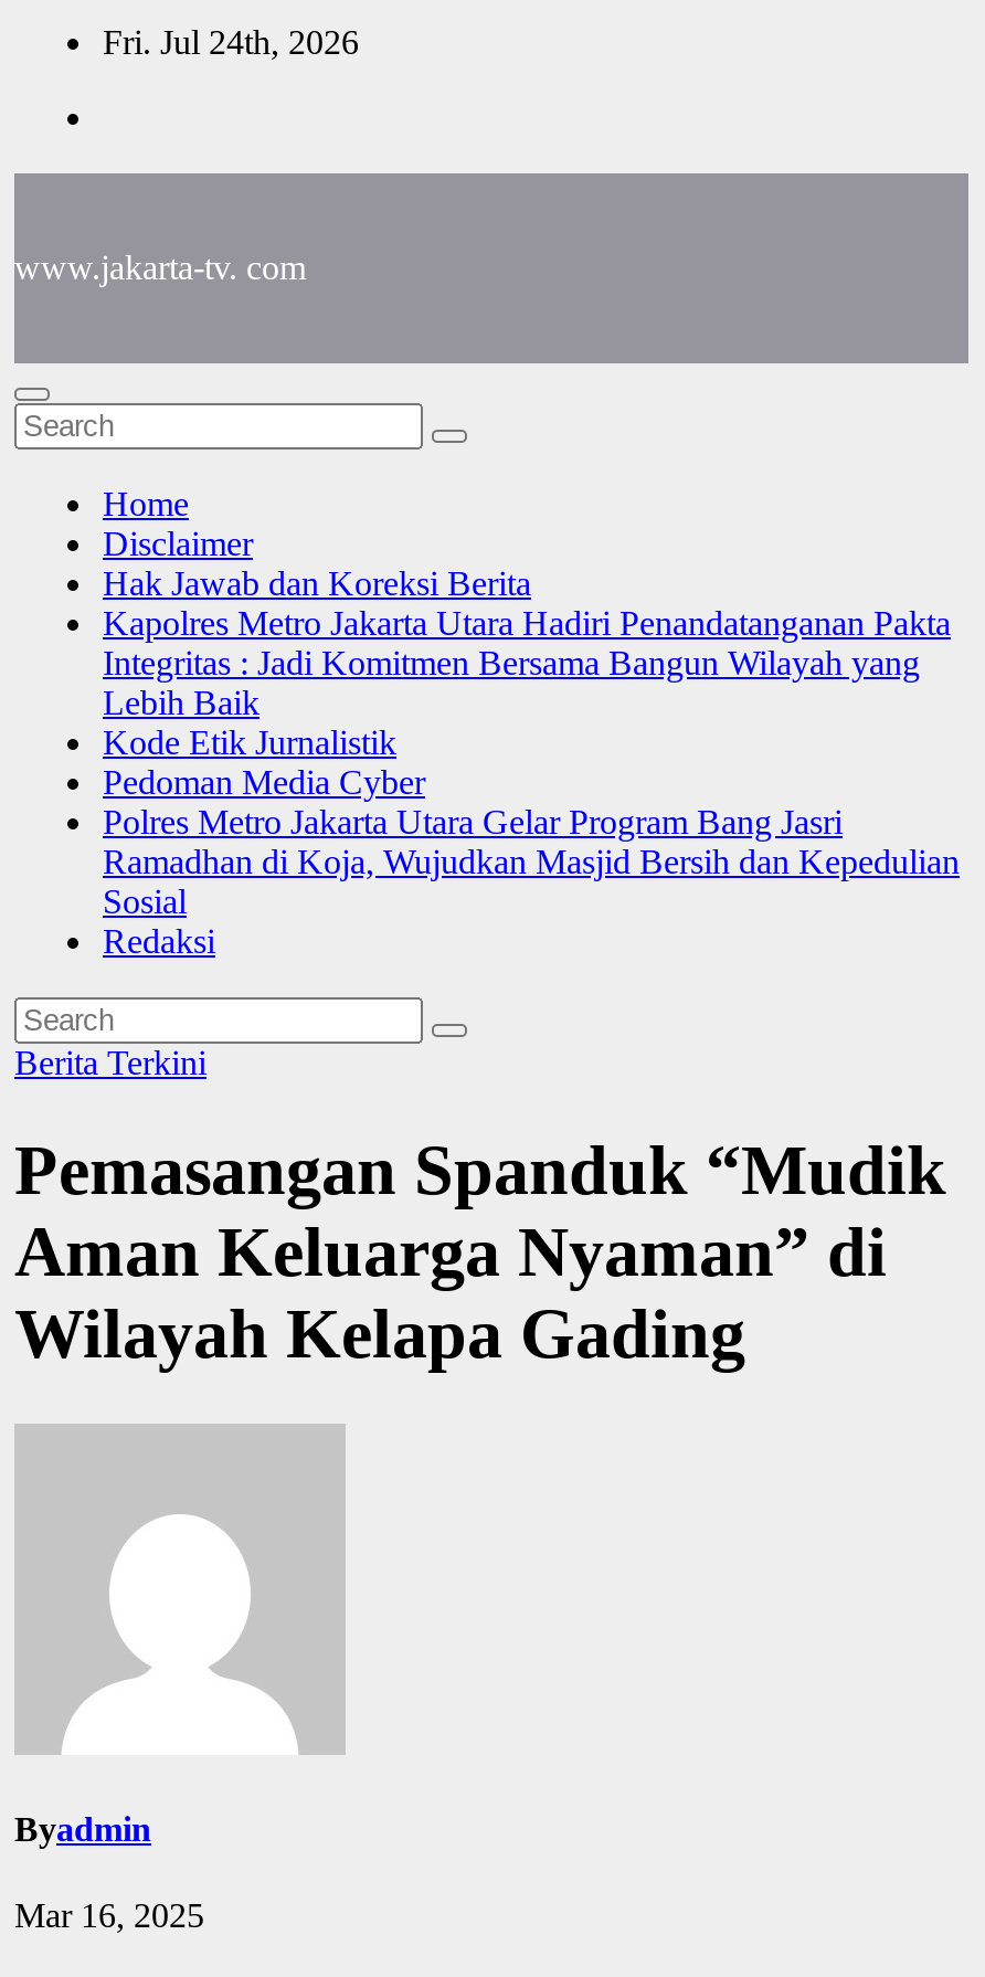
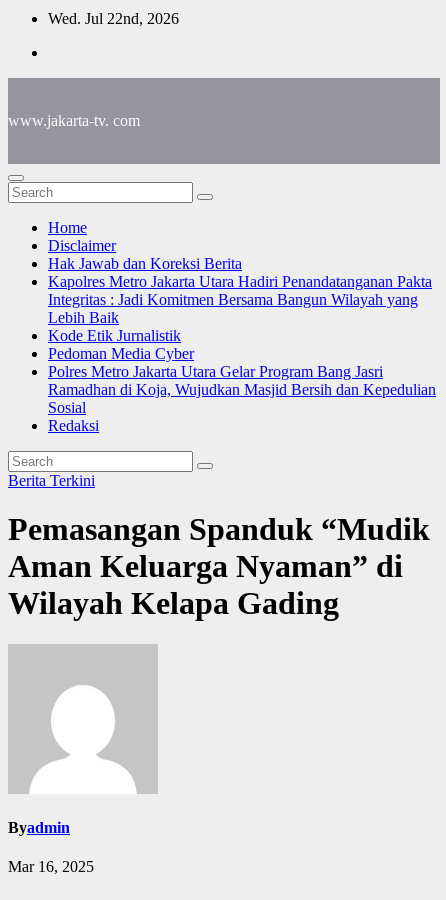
[103,23,359,61] Fri. Jul 24th, 2026 -> [48,10,179,27] Wed. Jul 22nd, 2026

